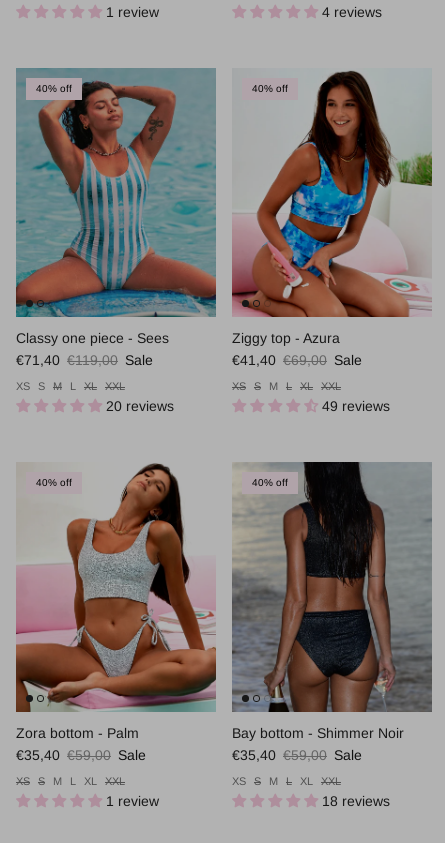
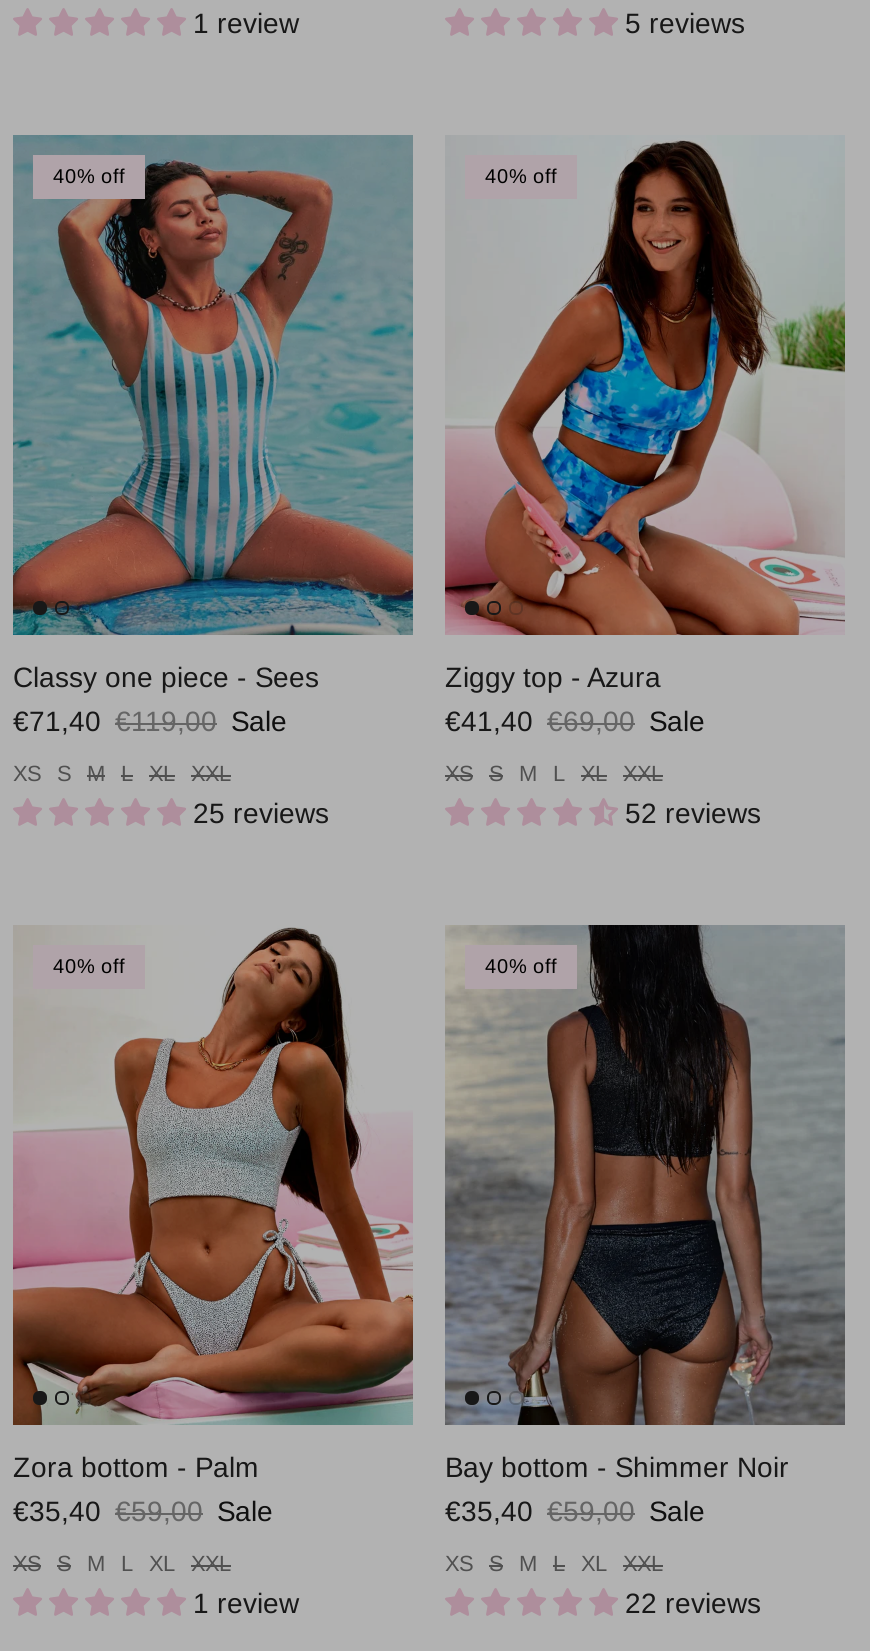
[322,3,382,19] 4 reviews -> [625,7,745,39] 5 reviews
[106,398,174,414] 20 reviews -> [193,797,329,829] 25 reviews
[322,398,390,414] 49 reviews -> [625,797,761,829] 52 reviews
[322,793,390,809] 18 reviews -> [625,1587,761,1619] 22 reviews

